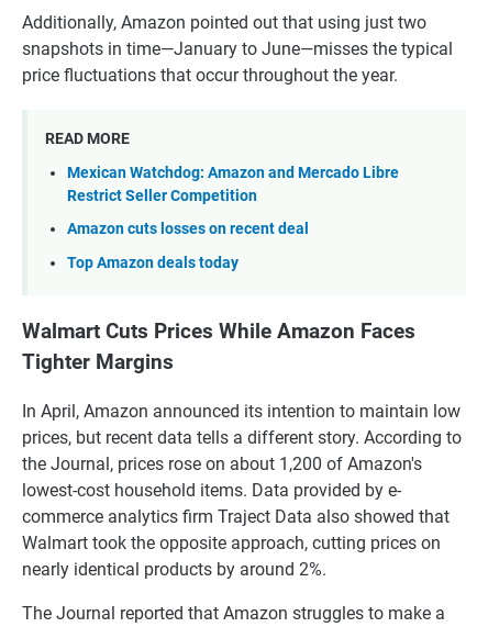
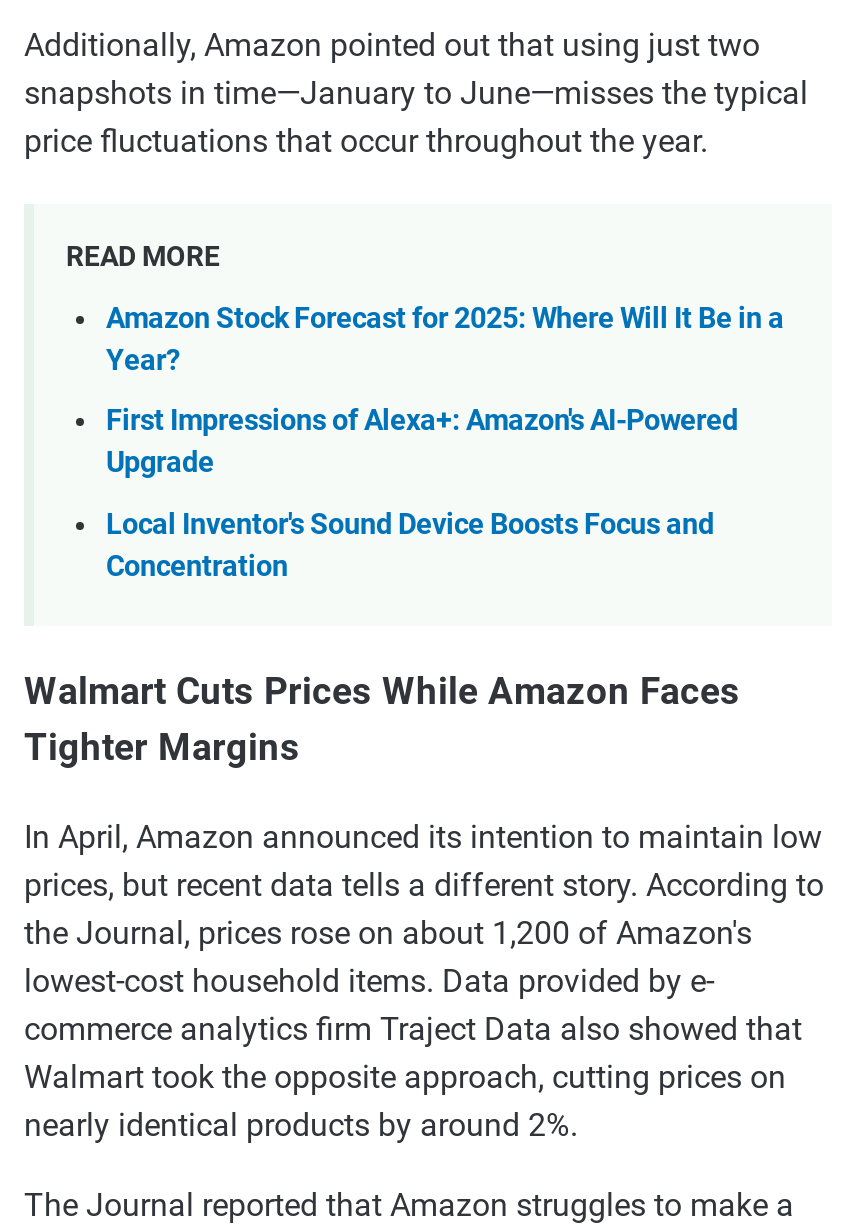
[67,163,399,205] Mexican Watchdog: Amazon and Mercado Libre | Restrict Seller Competition -> [106,302,784,378] Amazon Stock Forecast for 2025: Where Will It Be in a | Year?
[67,220,309,239] Amazon cuts losses on recent deal -> [106,405,738,481] First Impressions of Alexa+: Amazon's AI-Powered | Upgrade
[67,254,239,272] Top Amazon deals today -> [106,508,714,584] Local Inventor's Sound Device Boosts Focus and | Concentration

